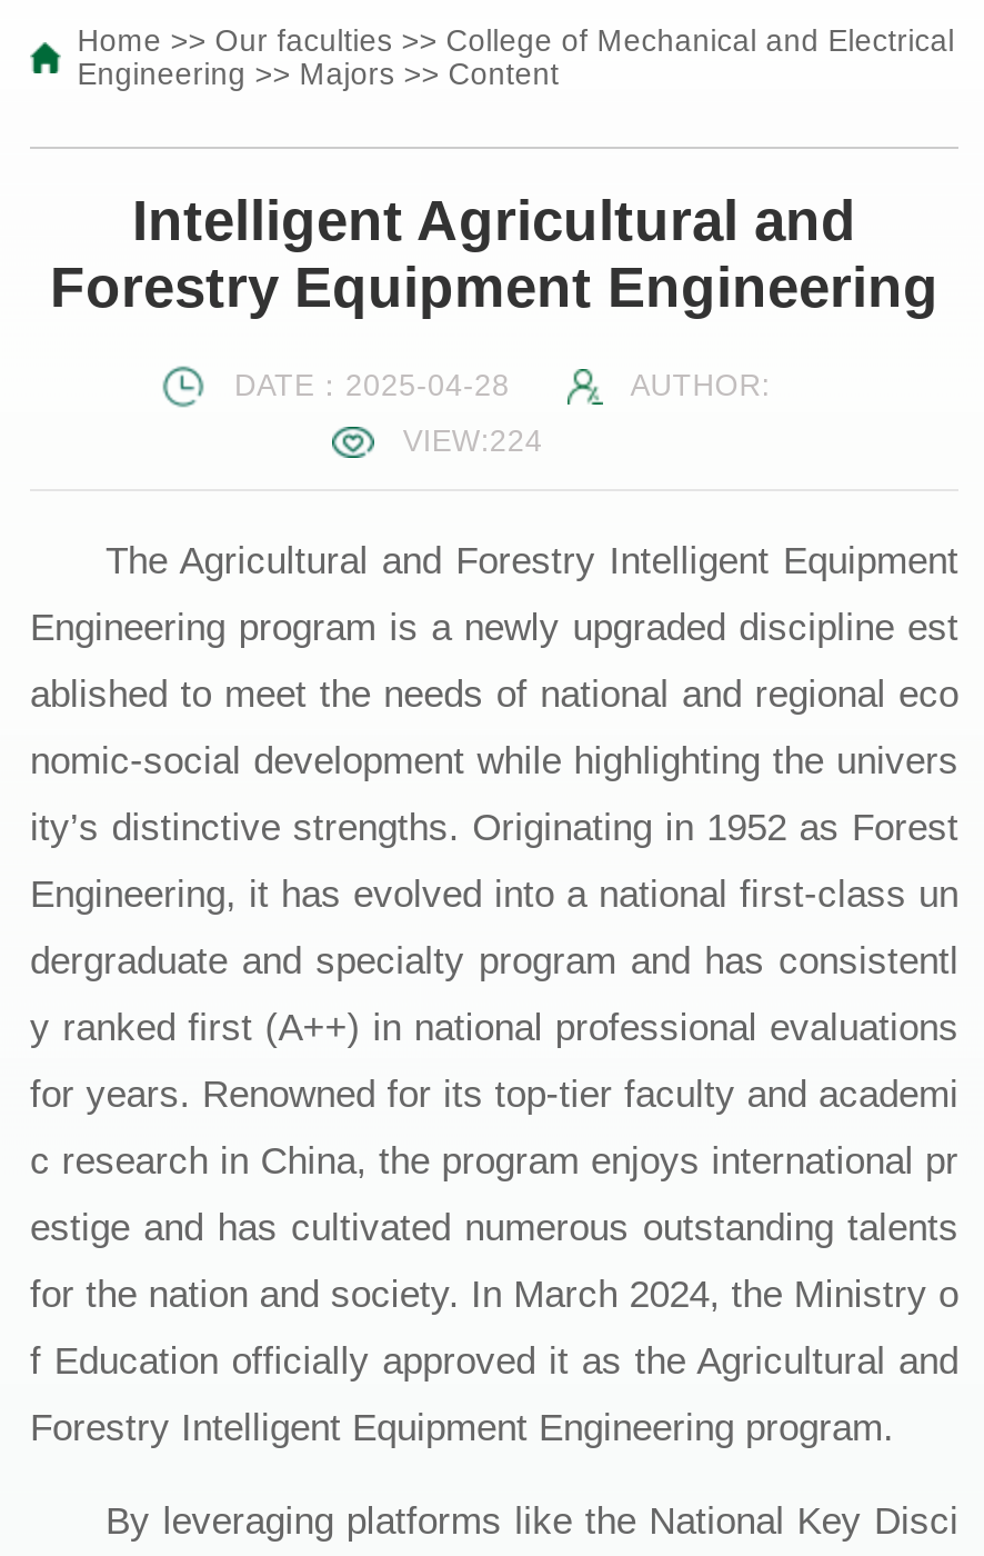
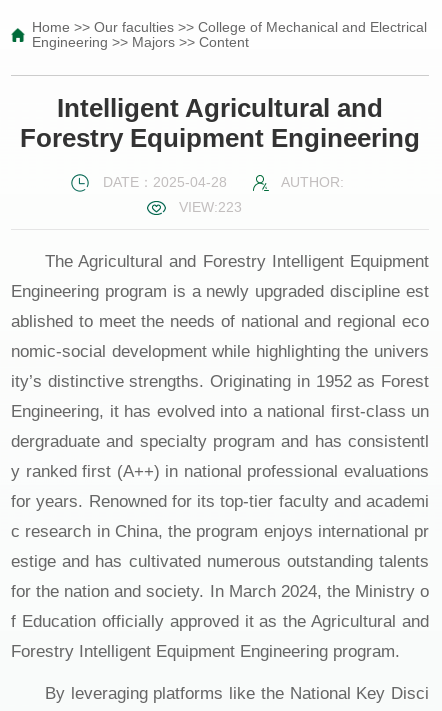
[403,425,543,458] VIEW:224 -> [179,200,242,215] VIEW:223

